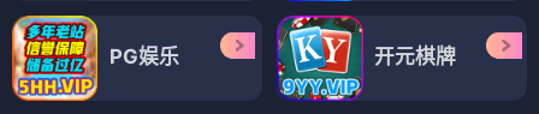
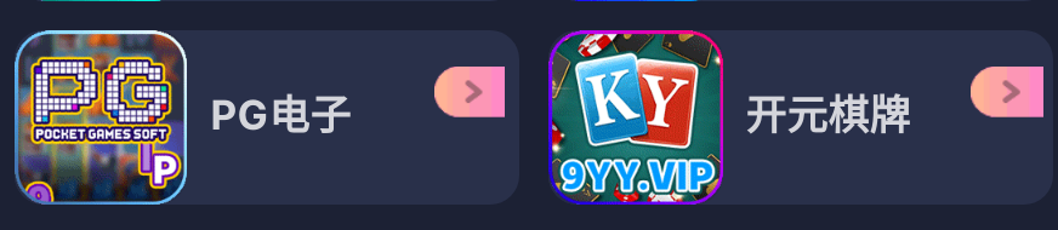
[11,14,179,102] [image] | PG娱乐 -> [12,27,351,208] [image] | PG电子

